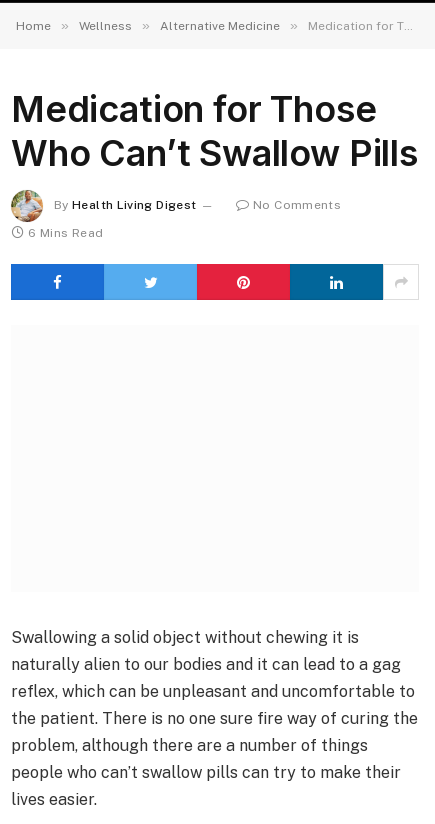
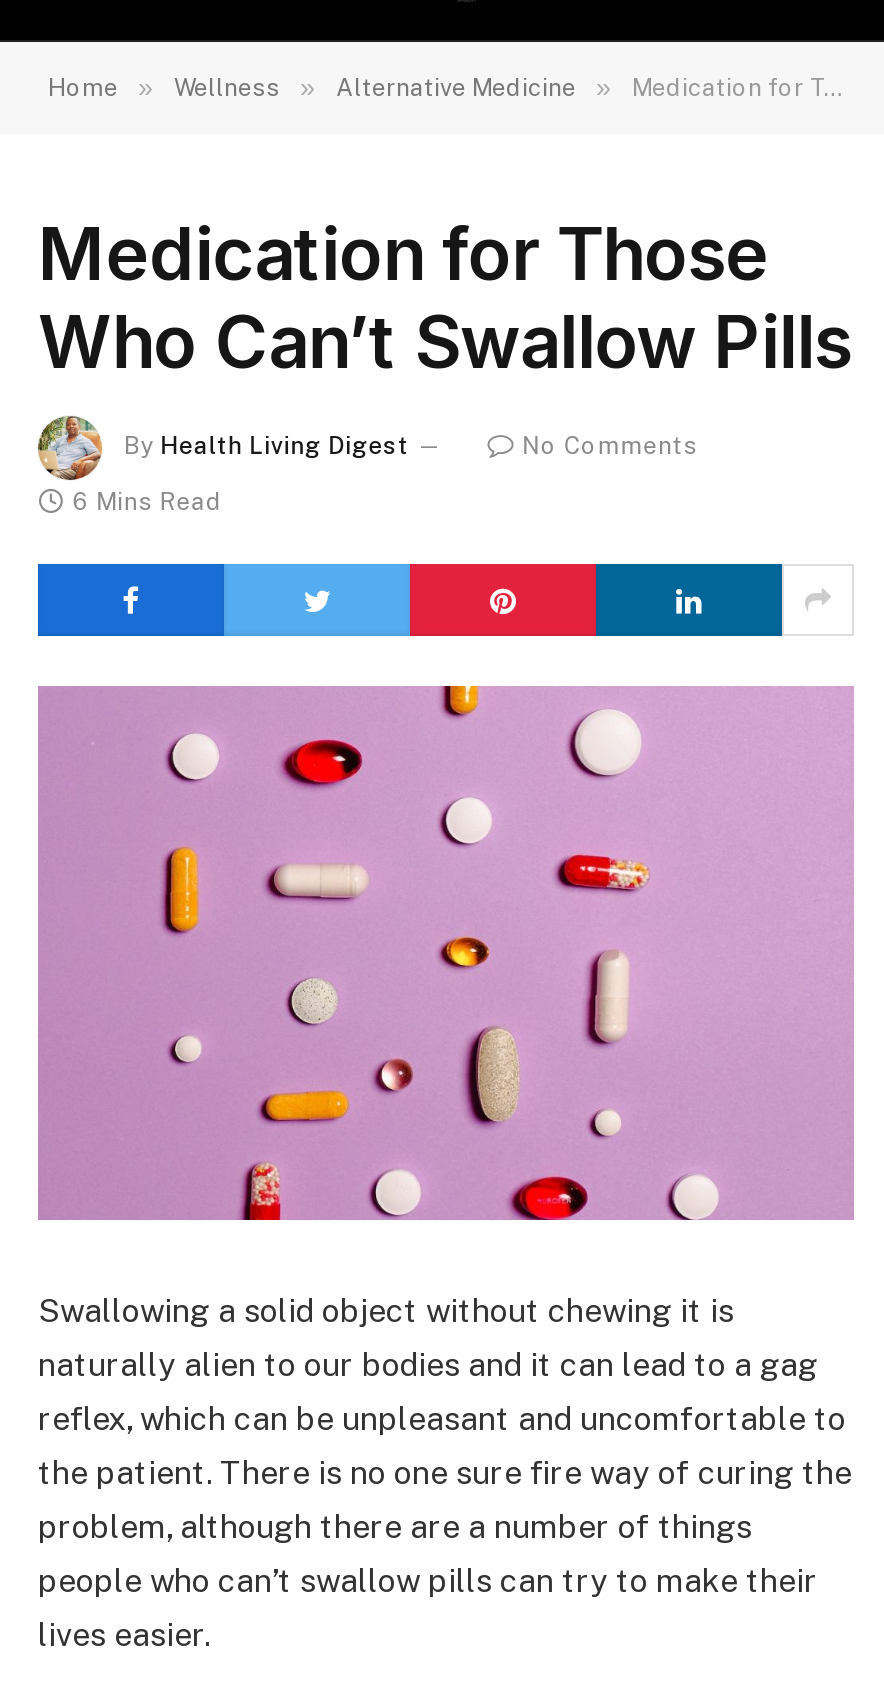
none -> [36,684,854,1222] [image]

